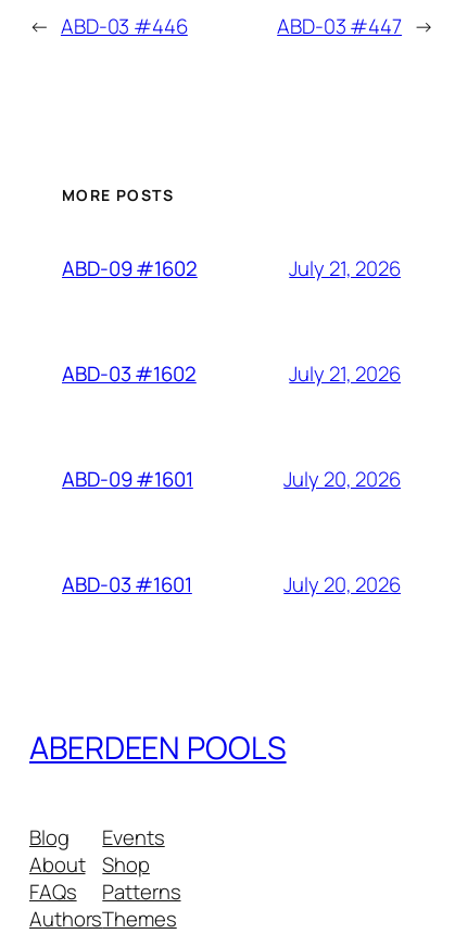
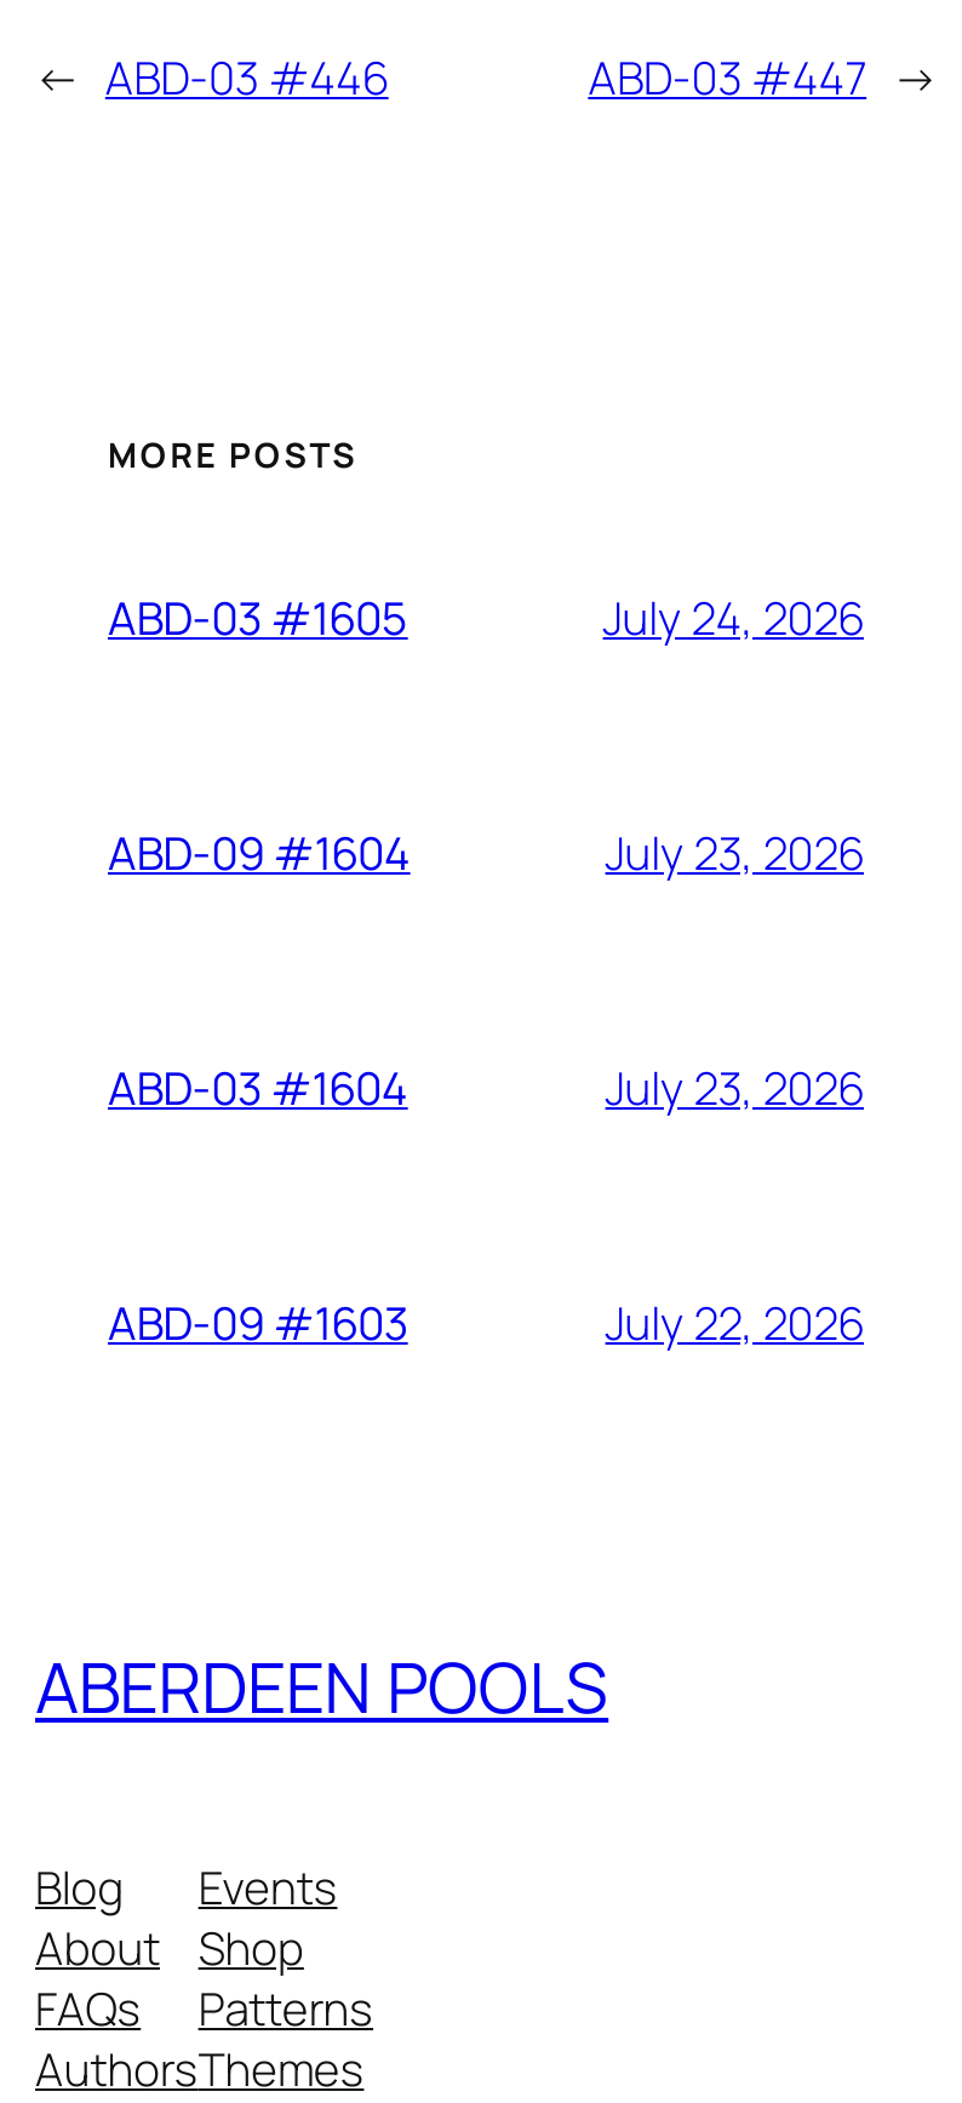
[62,254,401,283] ABD-09 #1602 | July 21, 2026 -> [108,586,864,650] ABD-03 #1605 | July 24, 2026
[62,359,401,388] ABD-03 #1602 | July 21, 2026 -> [108,821,864,885] ABD-09 #1604 | July 23, 2026
[62,465,401,493] ABD-09 #1601 | July 20, 2026 -> [108,1056,864,1120] ABD-03 #1604 | July 23, 2026
[62,570,401,599] ABD-03 #1601 | July 20, 2026 -> [108,1291,864,1355] ABD-09 #1603 | July 22, 2026

